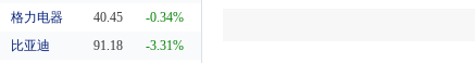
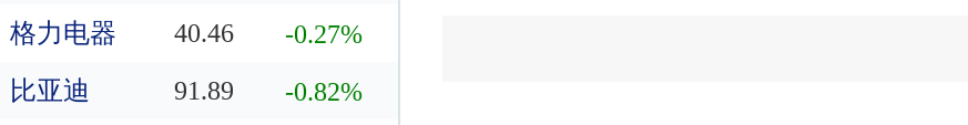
[93,10,123,25] 40.45 -> [174,18,234,49] 40.46
[146,10,184,25] -0.34% -> [285,18,363,49] -0.27%
[93,38,123,53] 91.18 -> [174,75,234,106] 91.89
[146,38,184,53] -3.31% -> [285,76,363,107] -0.82%

